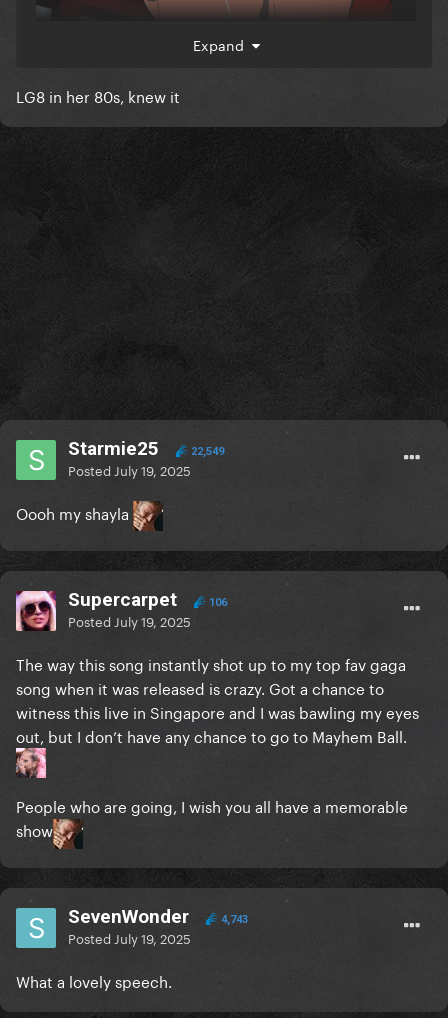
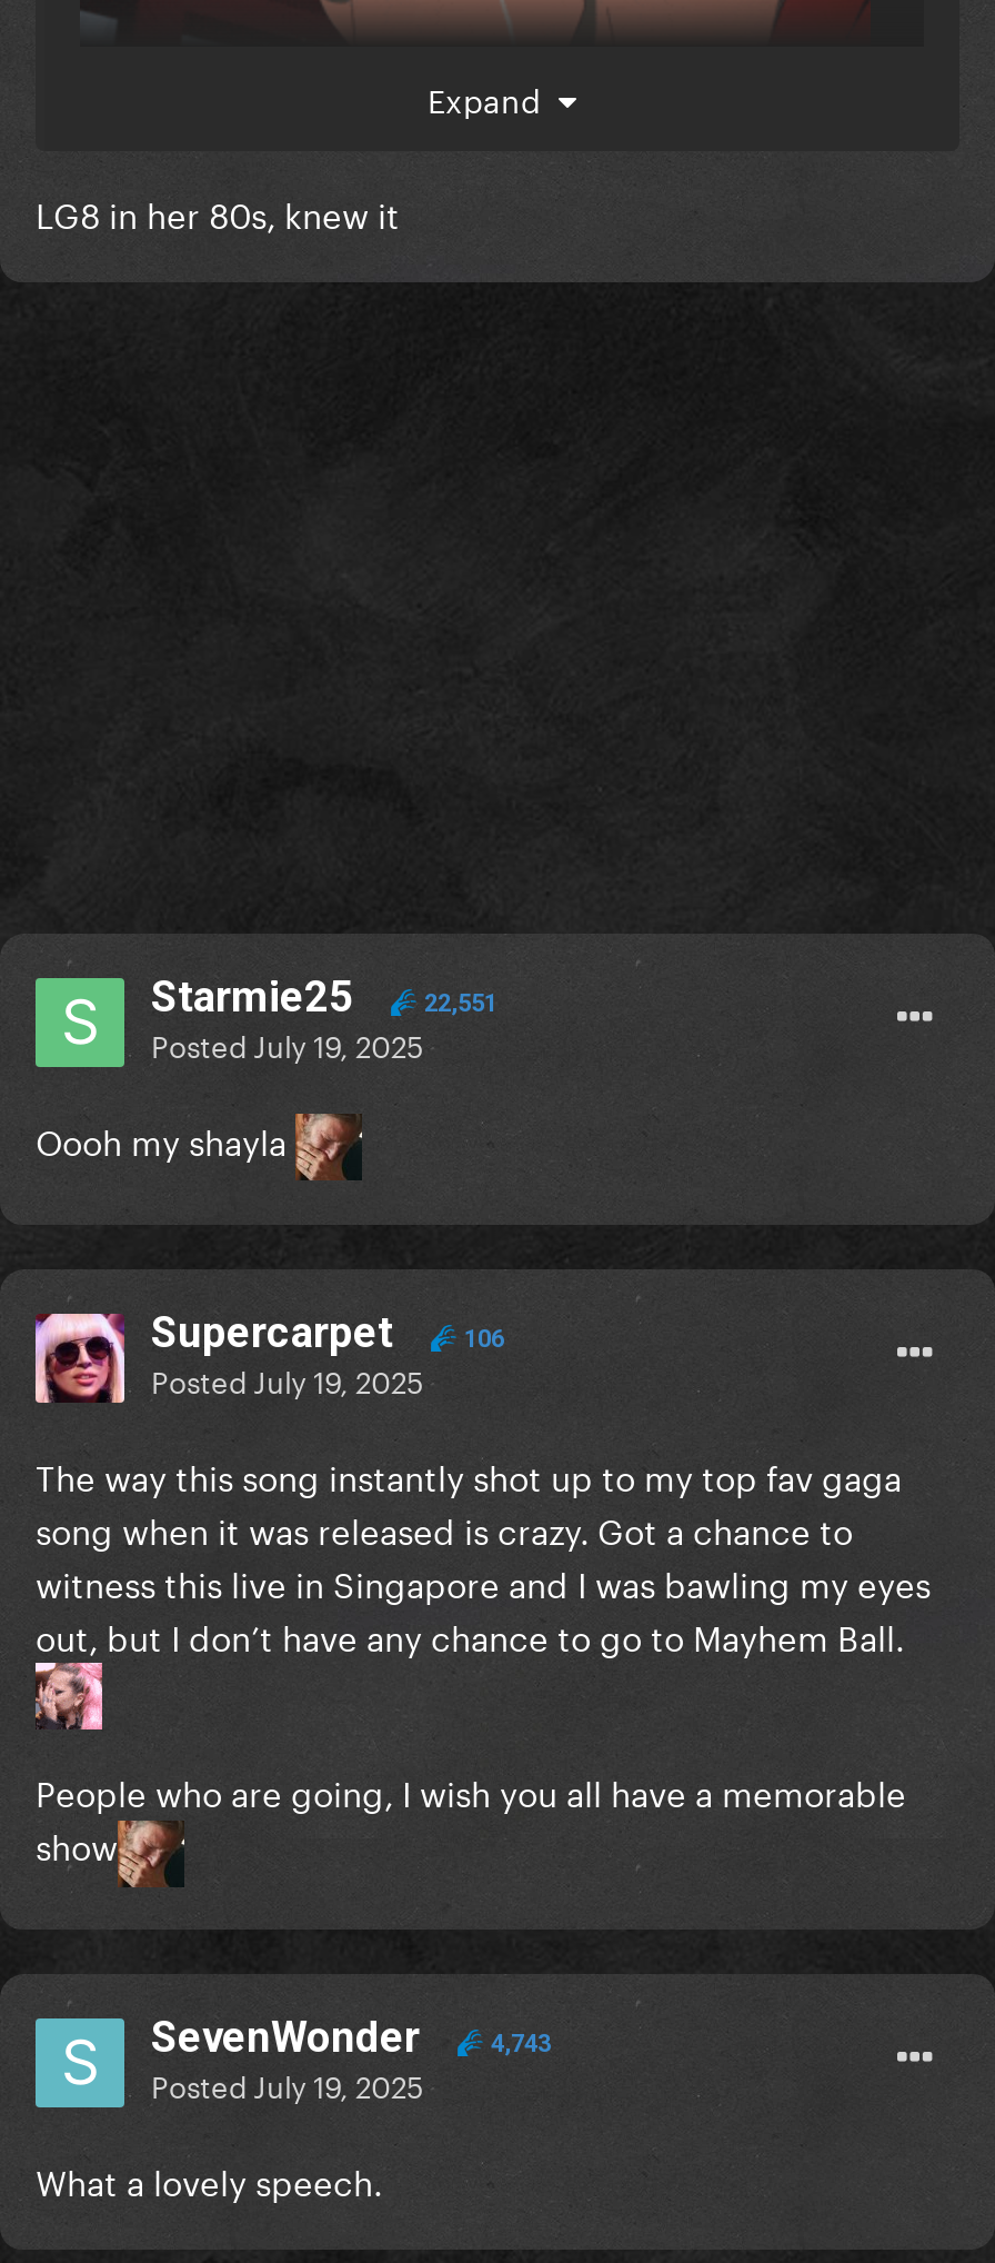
[188,445,224,458] 22,549 -> [418,990,497,1019] 22,551

